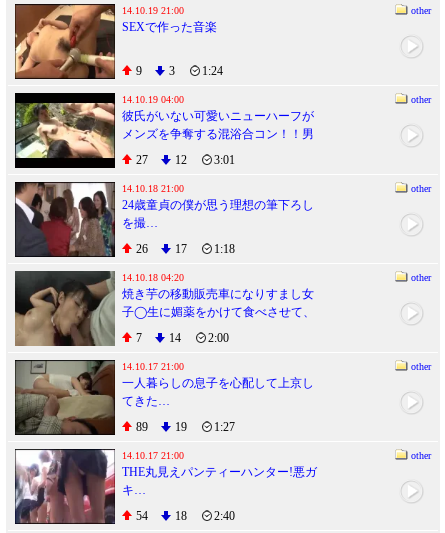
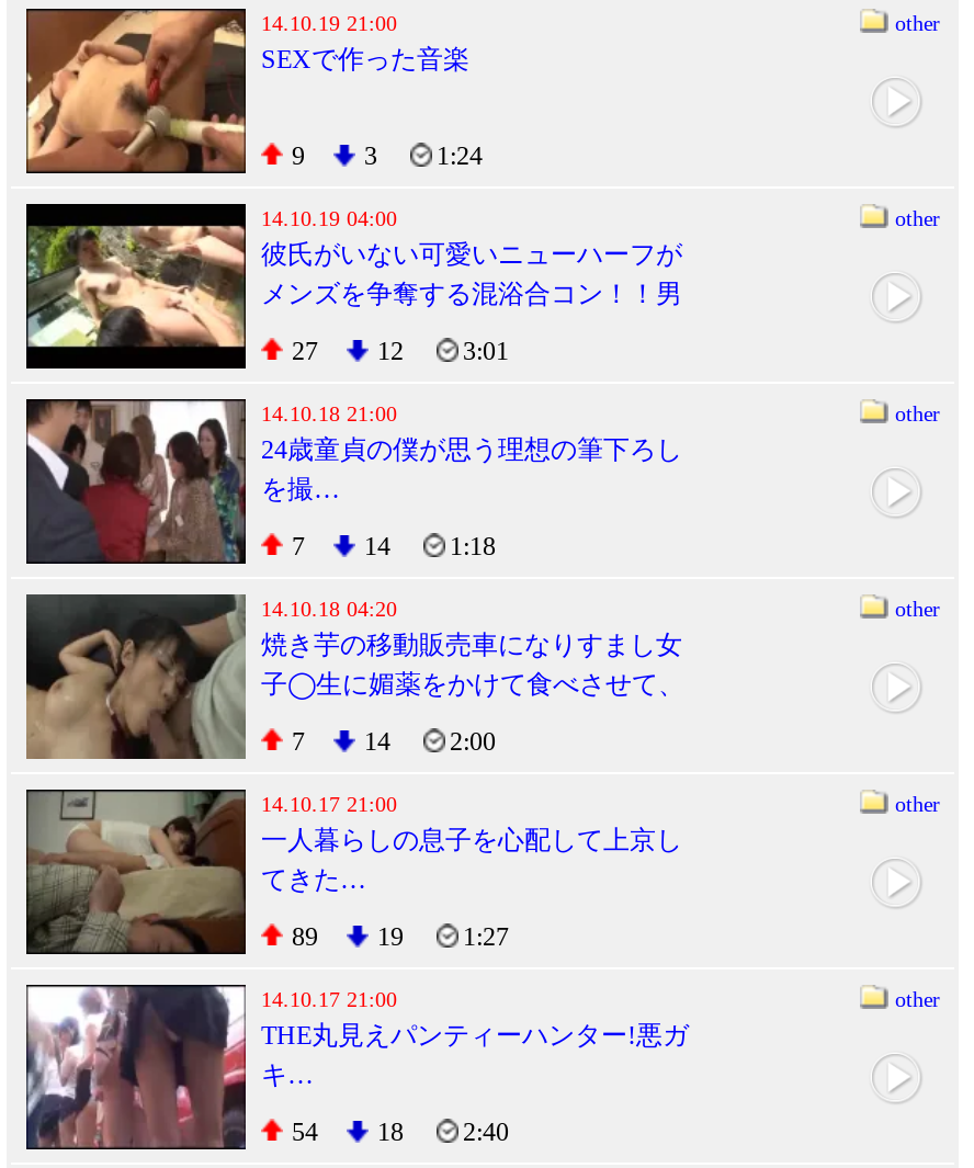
[136,241,148,255] 26 -> [292,530,305,560] 7
[175,241,187,255] 17 -> [364,530,390,560] 14

